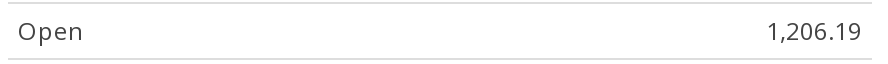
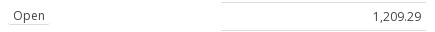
[766,15,862,49] 1,206.19 -> [373,8,421,25] 1,209.29

